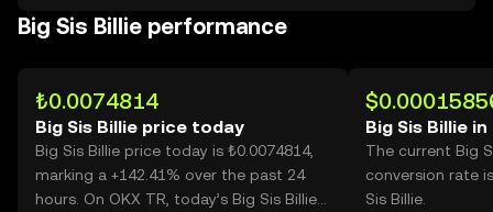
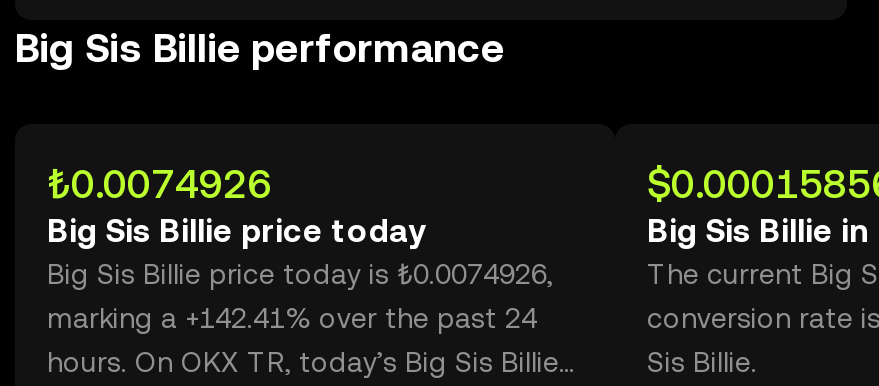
[35,88,158,114] ₺0.0074814 -> [47,160,271,208] ₺0.0074926
[35,142,314,159] Big Sis Billie price today is ₺0.0074814, -> [47,258,553,290] Big Sis Billie price today is ₺0.0074926,

